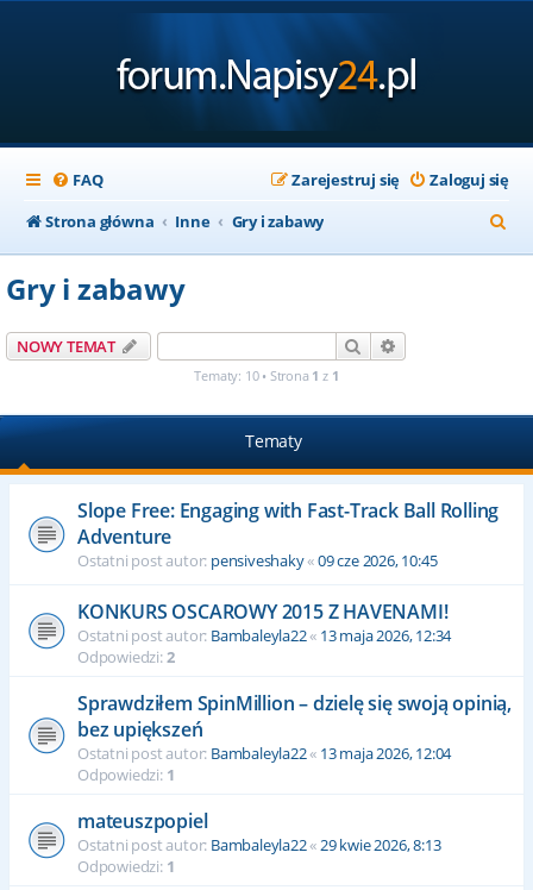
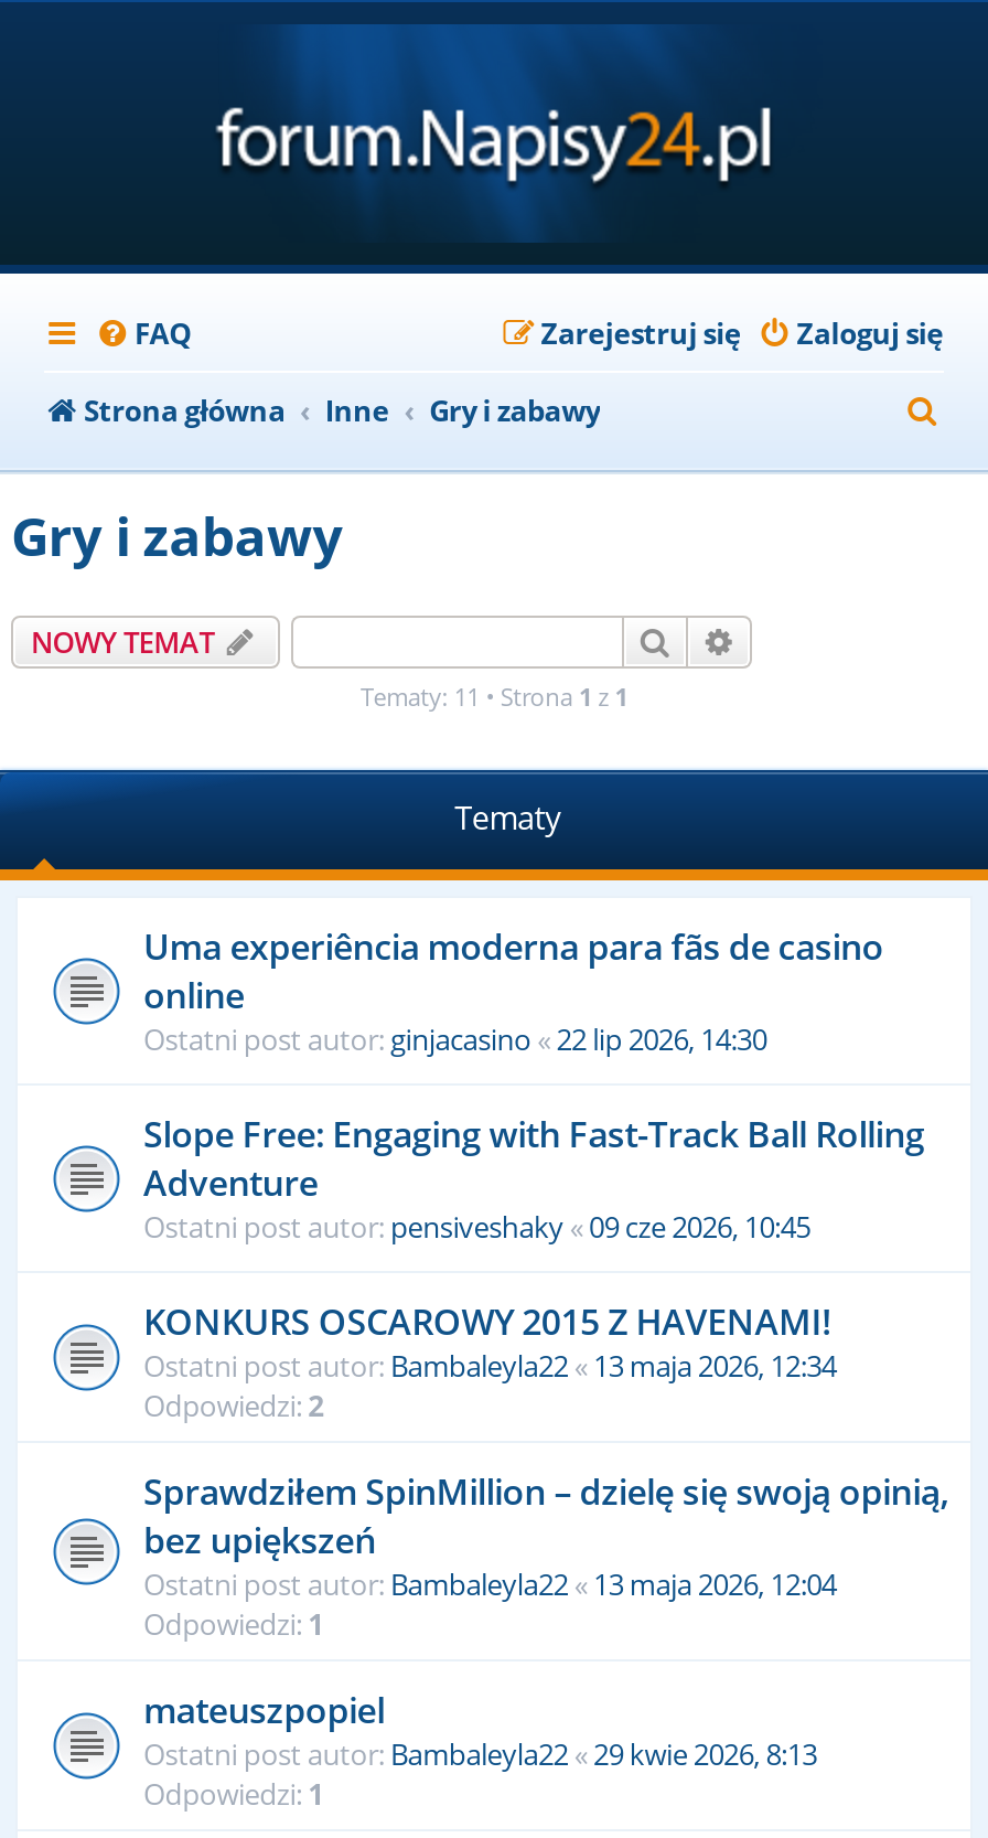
[195,366,338,384] Tematy: 10 • Strona 1 z 1 -> [361,680,627,713] Tematy: 11 • Strona 1 z 1
none -> [143,922,883,1059] Uma experiência moderna para fãs de casino | online | Ostatni post autor: ginjacasino «22 lip 2026, 14:30

